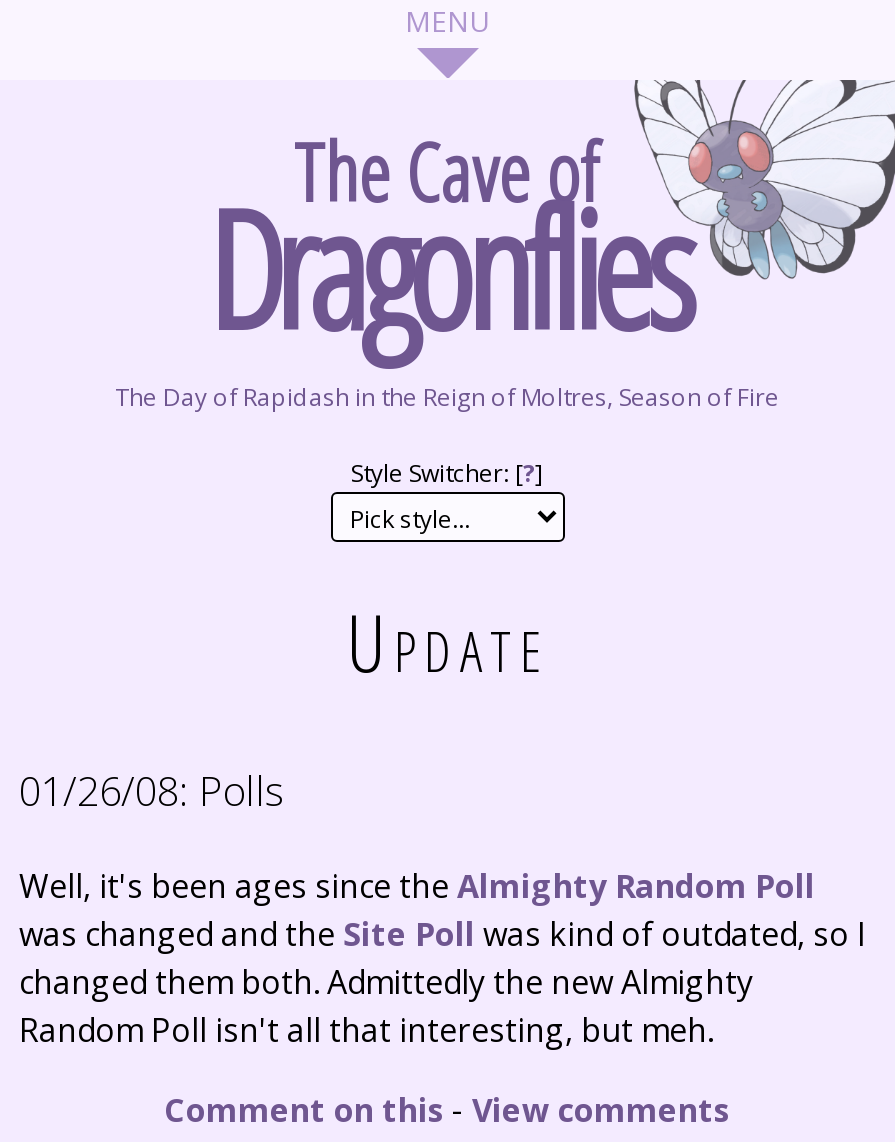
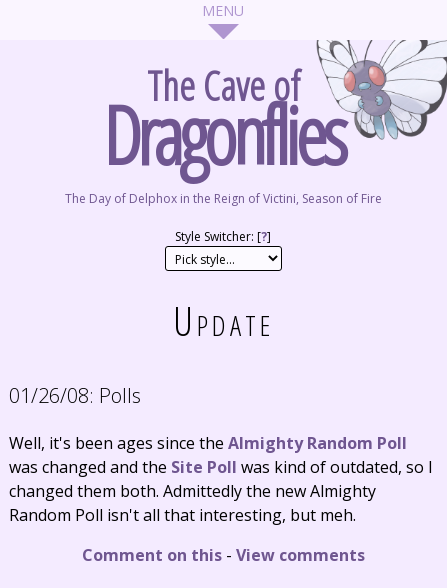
[115,380,779,414] The Day of Rapidash in the Reign of Moltres, Season of Fire -> [64,190,381,207] The Day of Delphox in the Reign of Victini, Season of Fire

